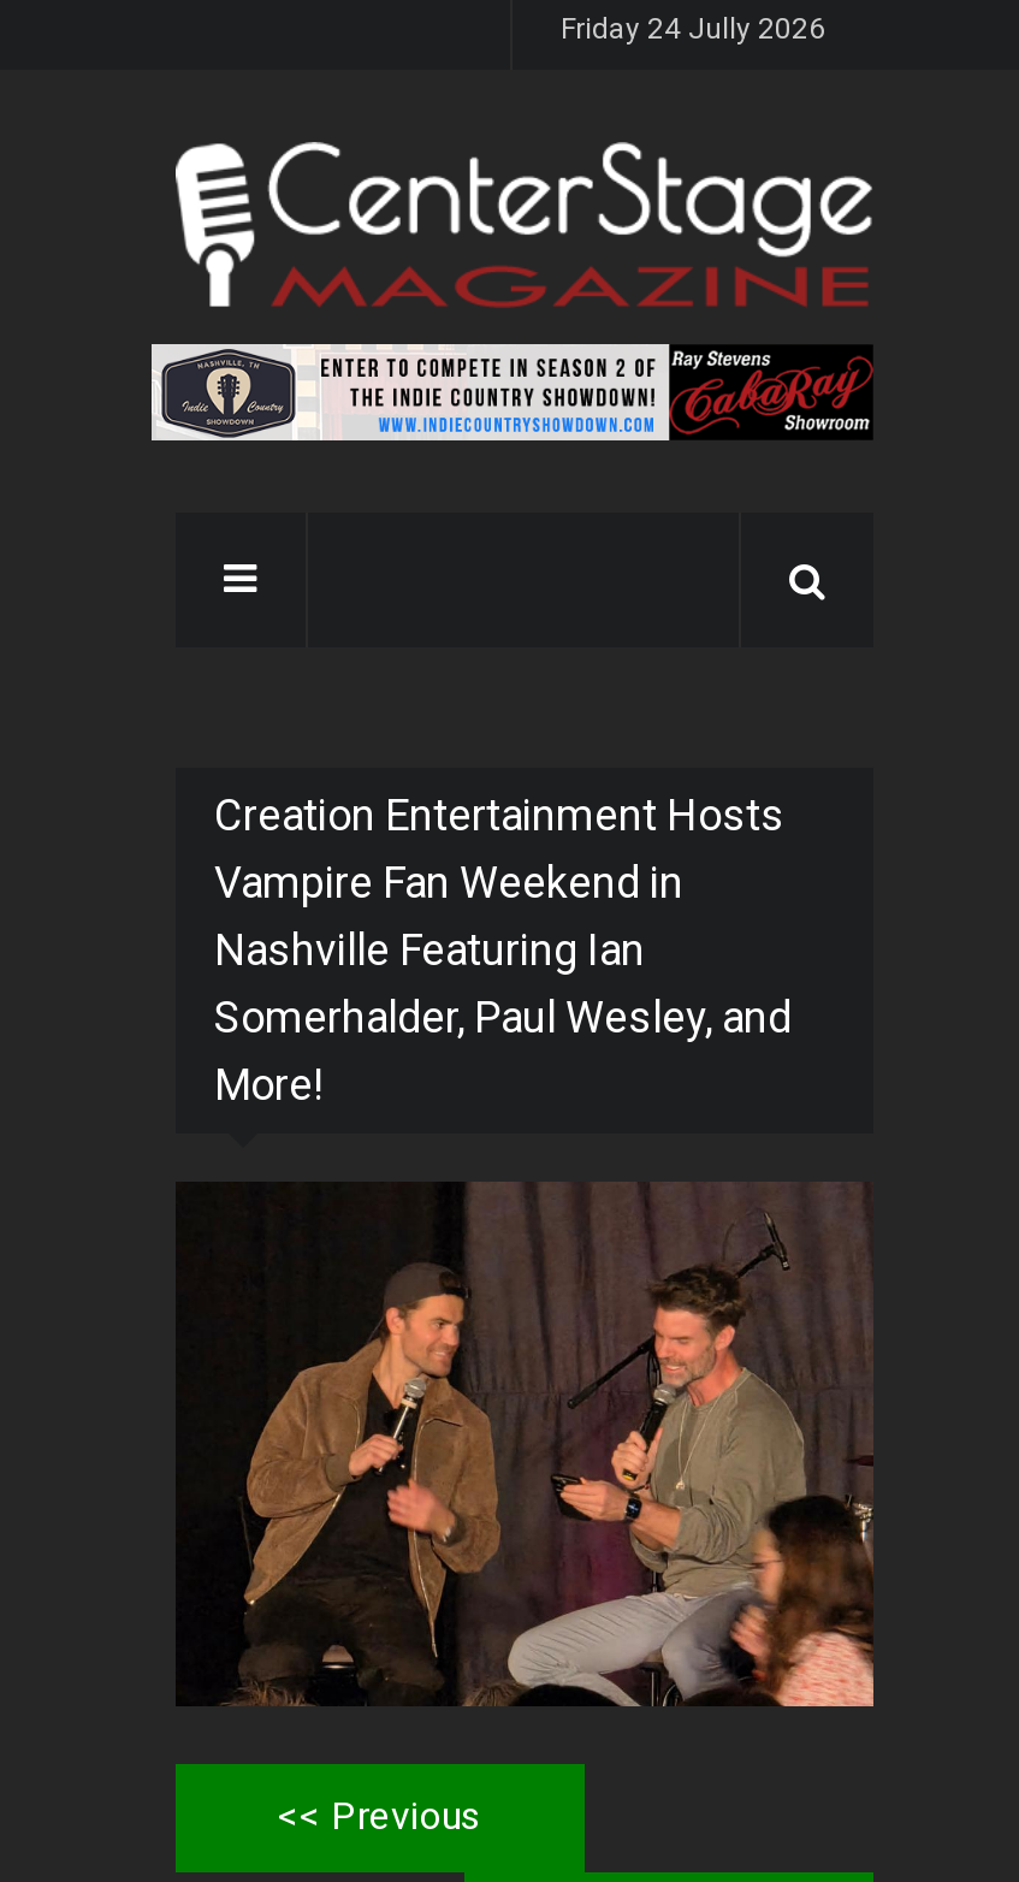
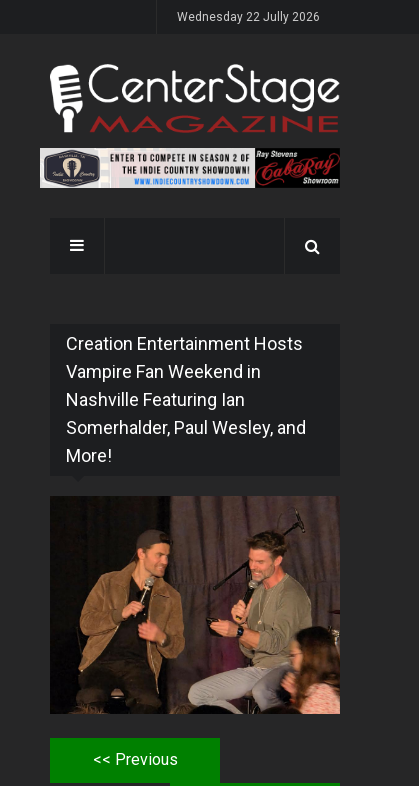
[561,12,825,46] Friday 24 Jully 2026 -> [177,10,320,24] Wednesday 22 Jully 2026

